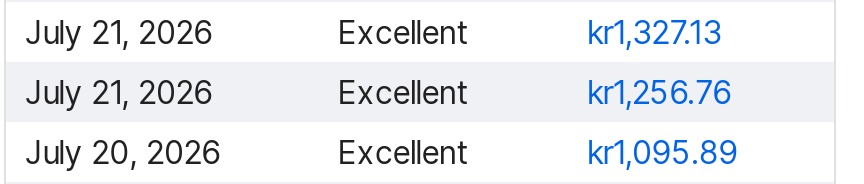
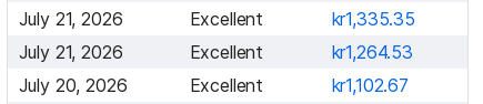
[587,12,722,52] kr1,327.13 -> [332,8,415,30] kr1,335.35
[587,72,732,112] kr1,256.76 -> [332,41,413,63] kr1,264.53
[587,132,738,172] kr1,095.89 -> [332,74,409,97] kr1,102.67

